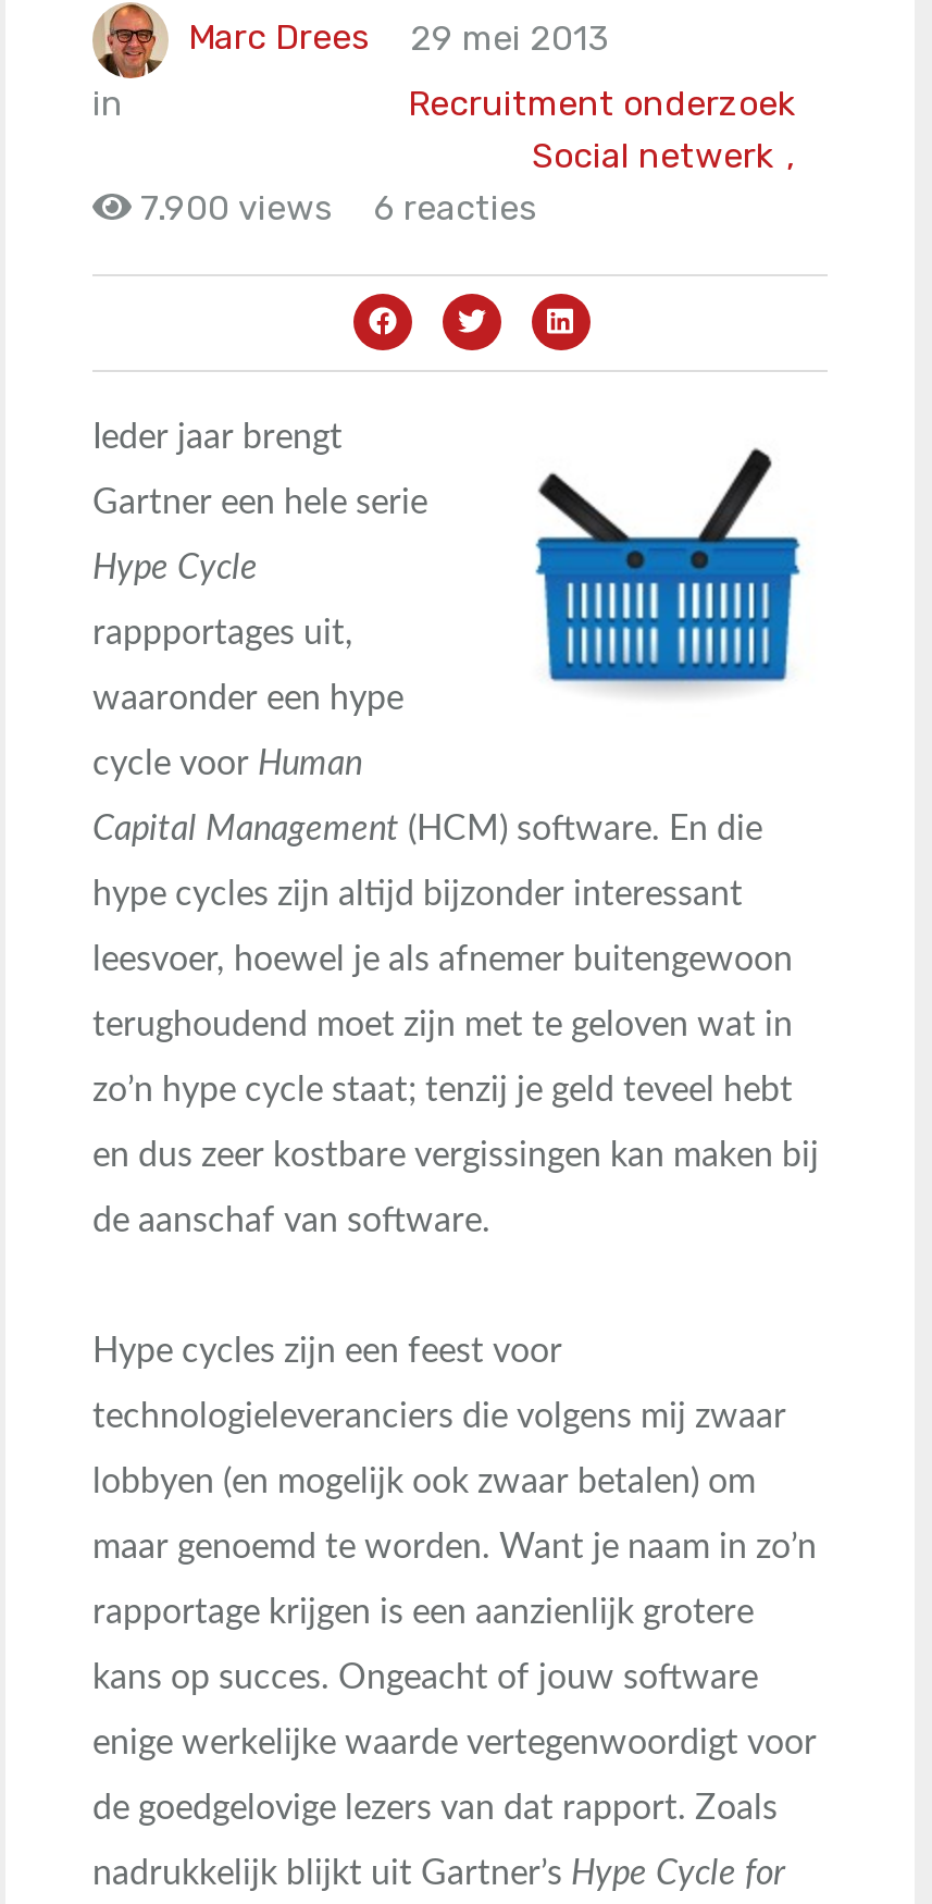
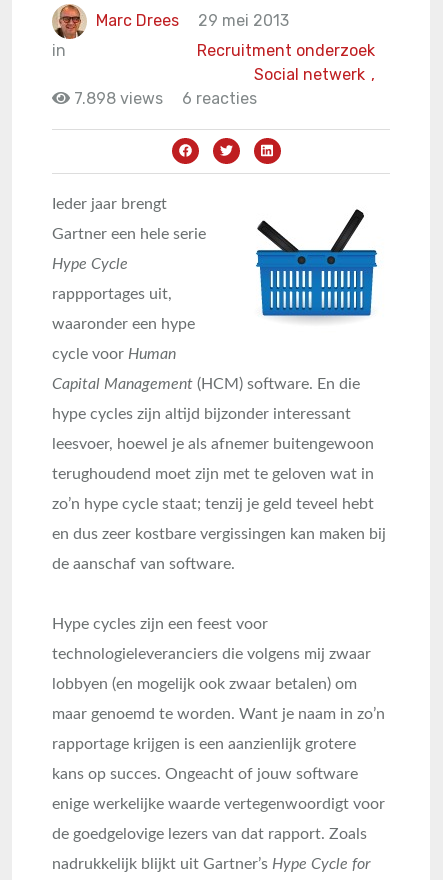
[132,187,536,228] 7.900 views 6 reacties -> [70,89,257,108] 7.898 views 6 reacties

